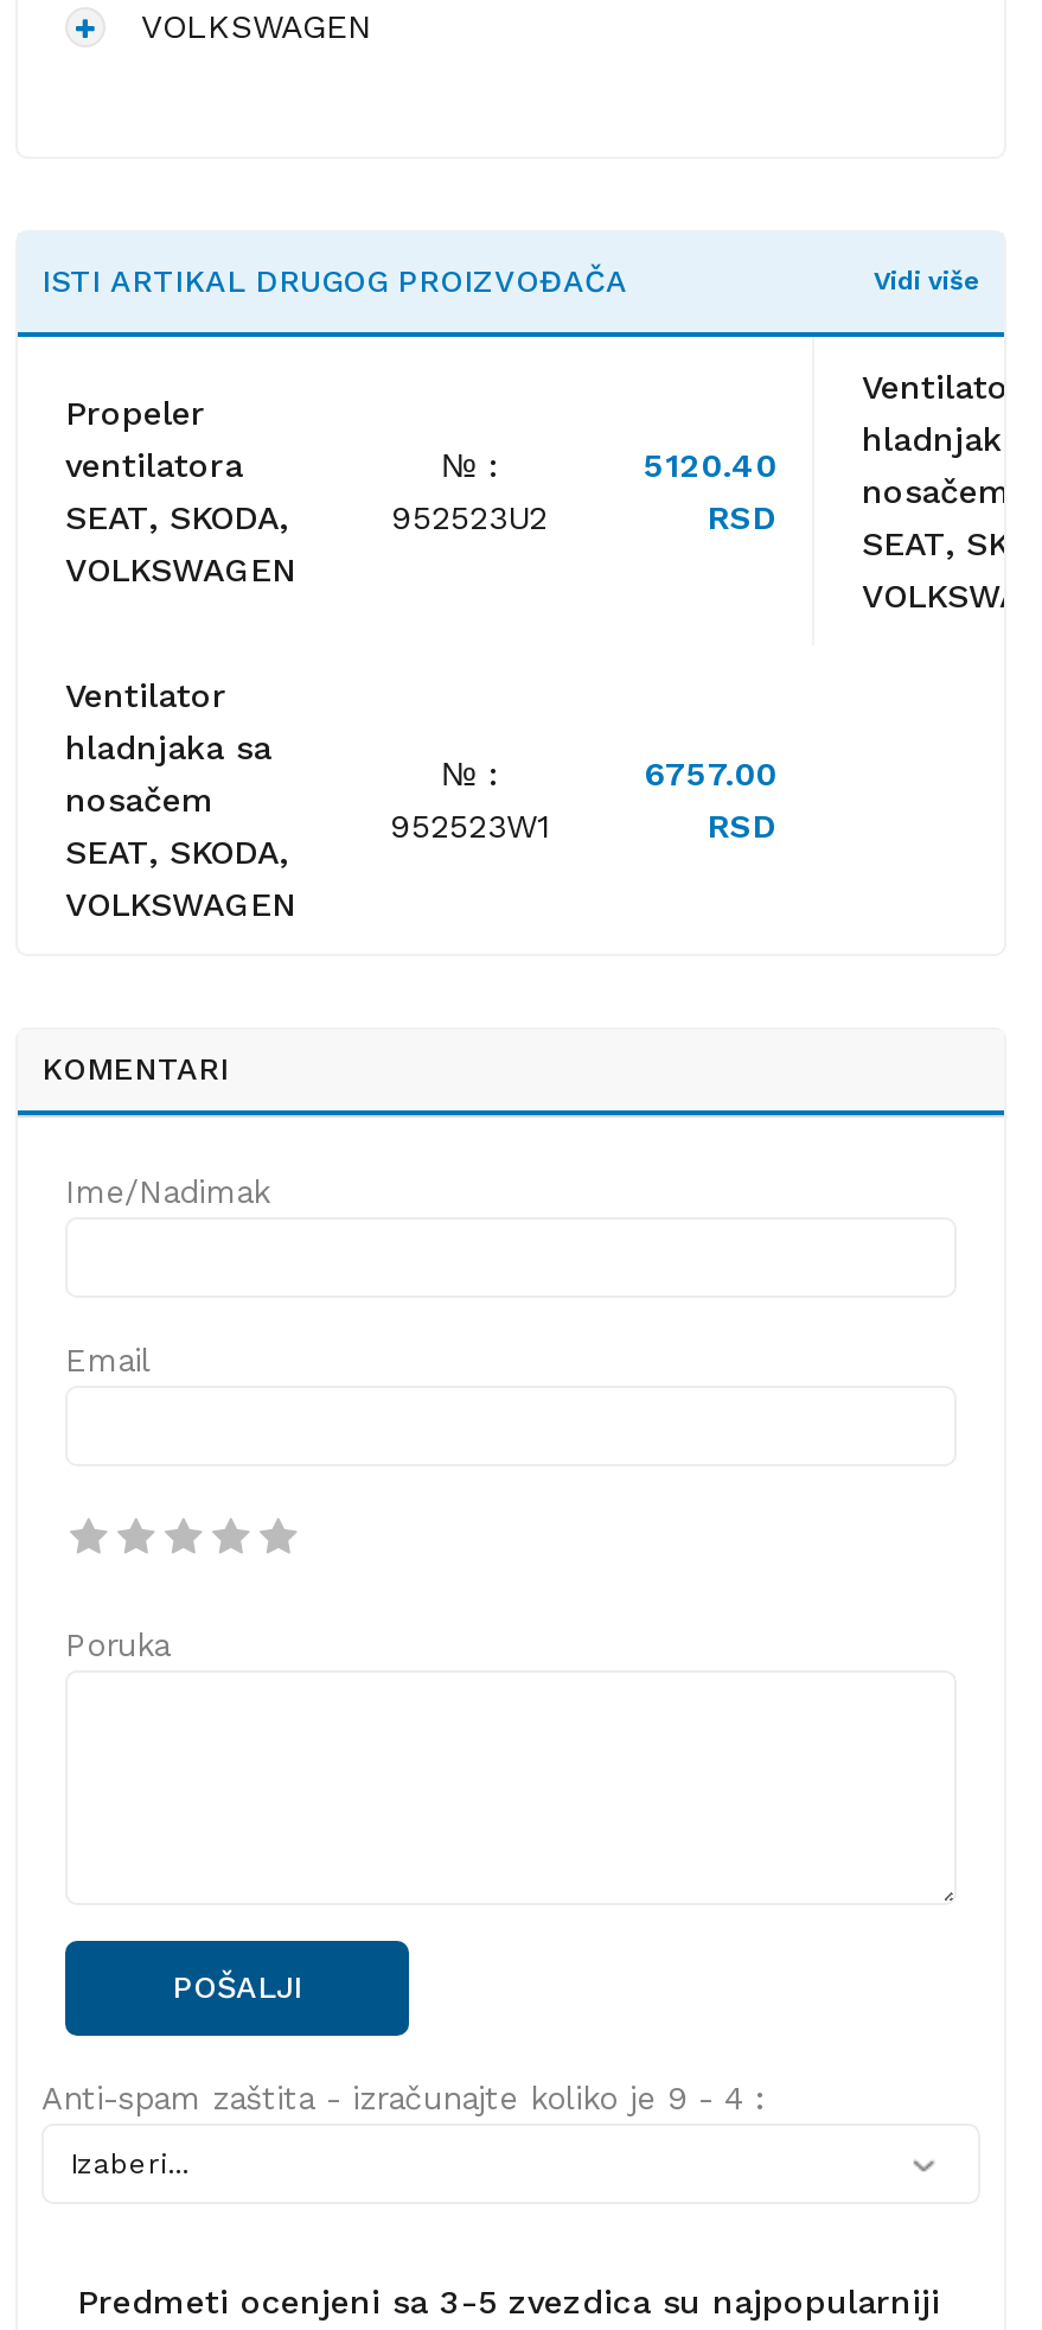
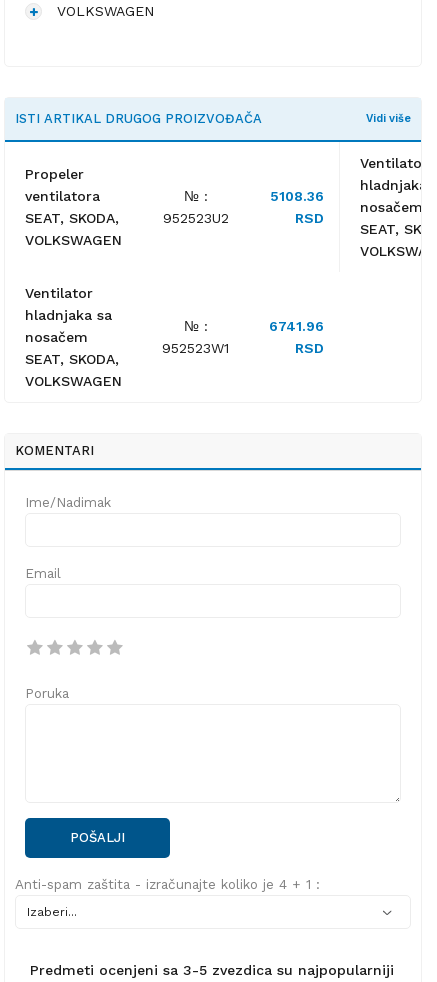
[644,447,776,485] 5120.40 -> [270,188,324,204] 5108.36
[644,756,776,794] 6757.00 -> [269,318,324,334] 6741.96
[41,2080,765,2118] Anti-spam zaštita - izračunajte koliko je 9 - 4 : -> [15,876,320,892] Anti-spam zaštita - izračunajte koliko je 4 + 1 :

